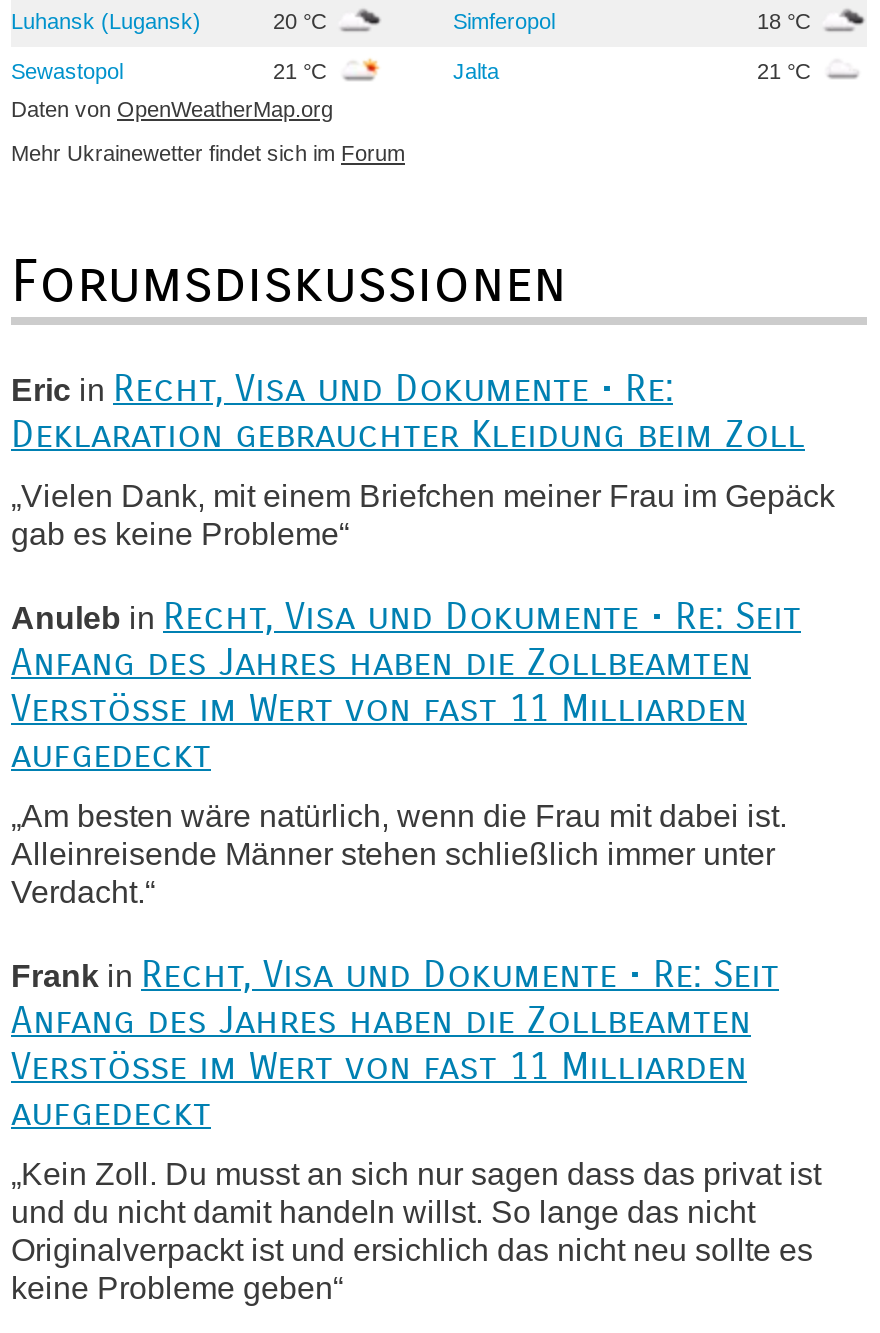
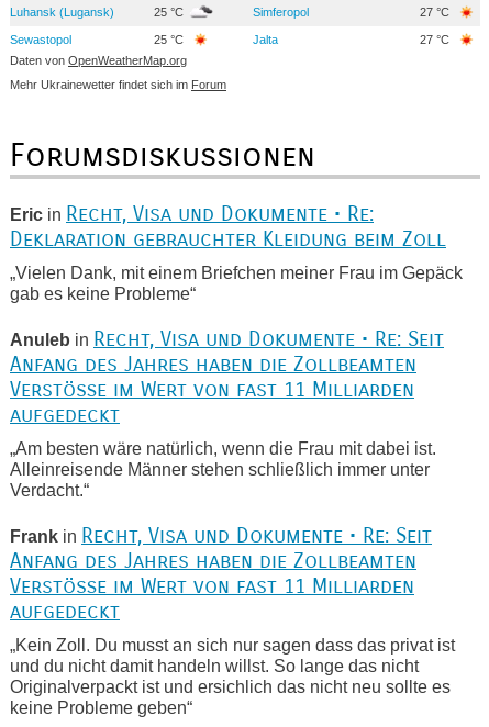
[273,9,333,33] 20 °C -> [154,5,187,19] 25 °C
[757,9,817,33] 18 °C -> [420,5,453,19] 27 °C
[273,59,333,83] 21 °C -> [154,33,187,46] 25 °C
[757,59,817,83] 21 °C -> [420,33,453,46] 27 °C

